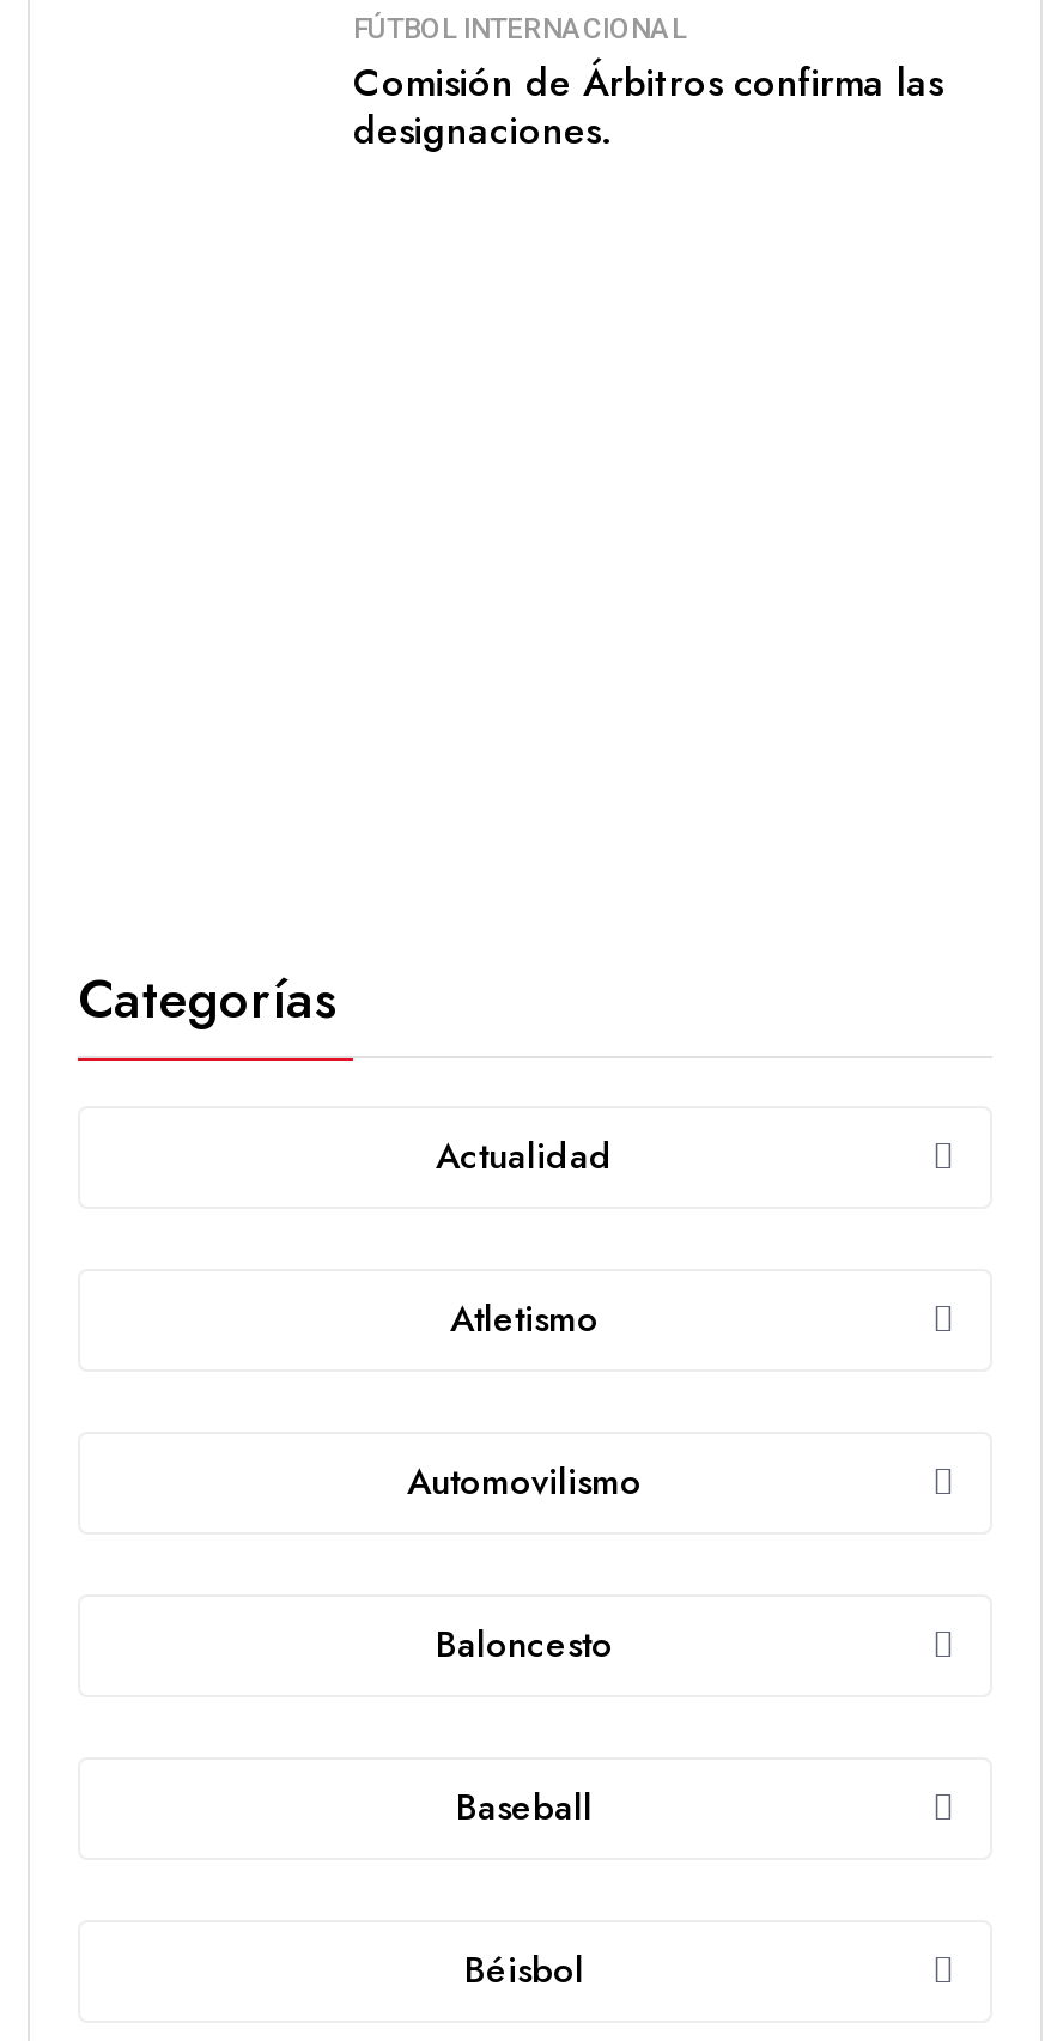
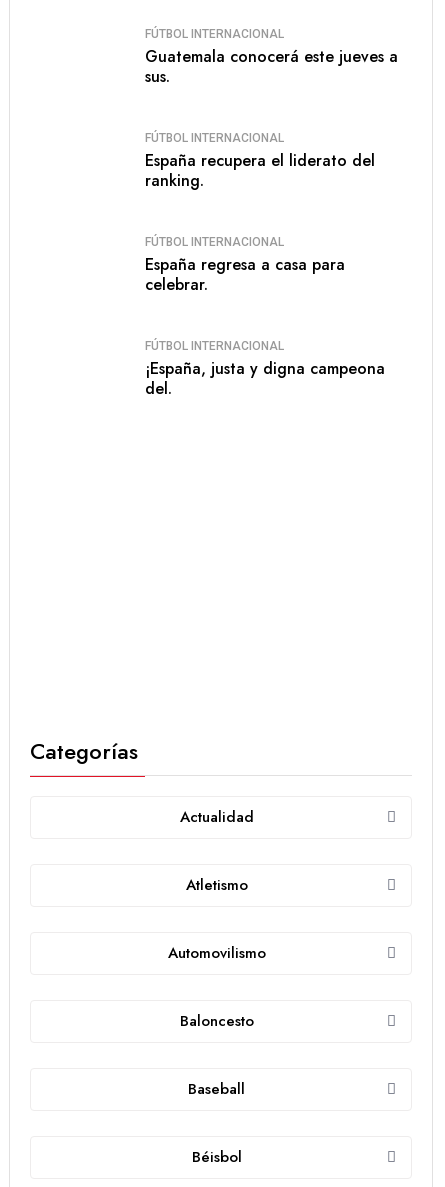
[353,56,942,159] Comisión de Árbitros confirma las | designaciones. -> [145,45,398,400] Guatemala conocerá este jueves a | sus. | FÚTBOL INTERNACIONAL | España recupera el liderato del | ranking. | FÚTBOL INTERNACIONAL | España regresa a casa para | celebrar. | FÚTBOL INTERNACIONAL | ¡España, justa y digna campeona | del.

